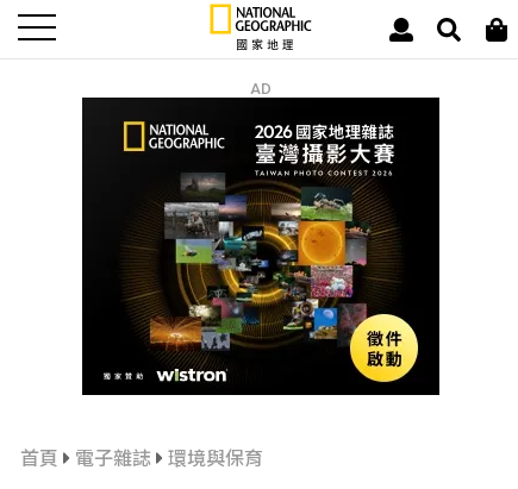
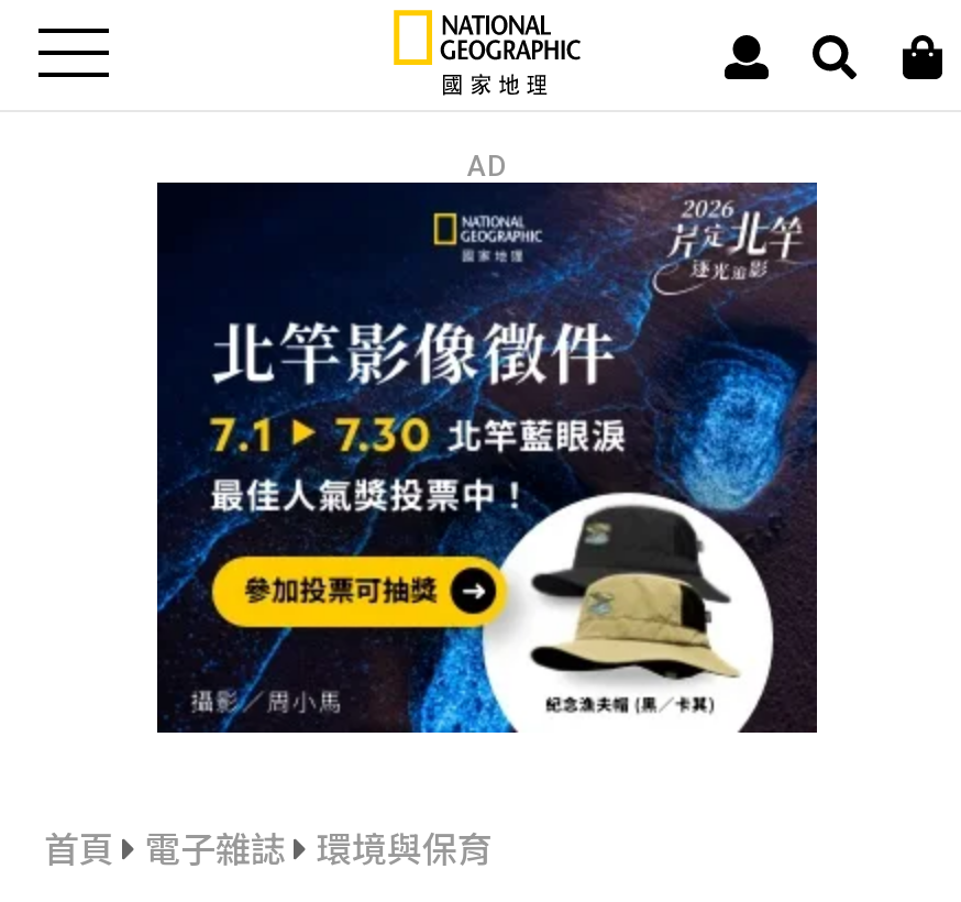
[81,96,441,396] [image] -> [155,180,819,735] [image]

